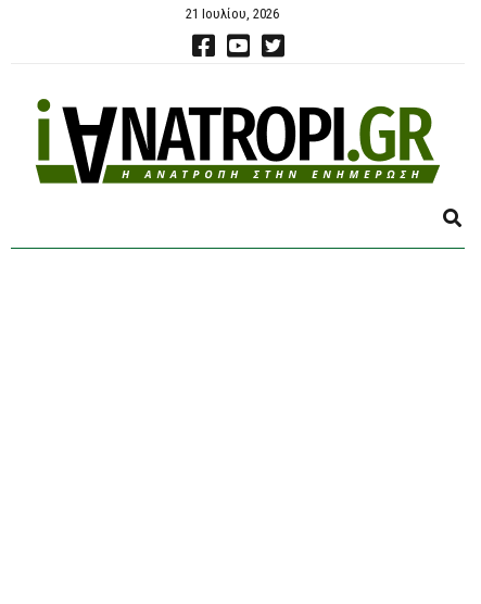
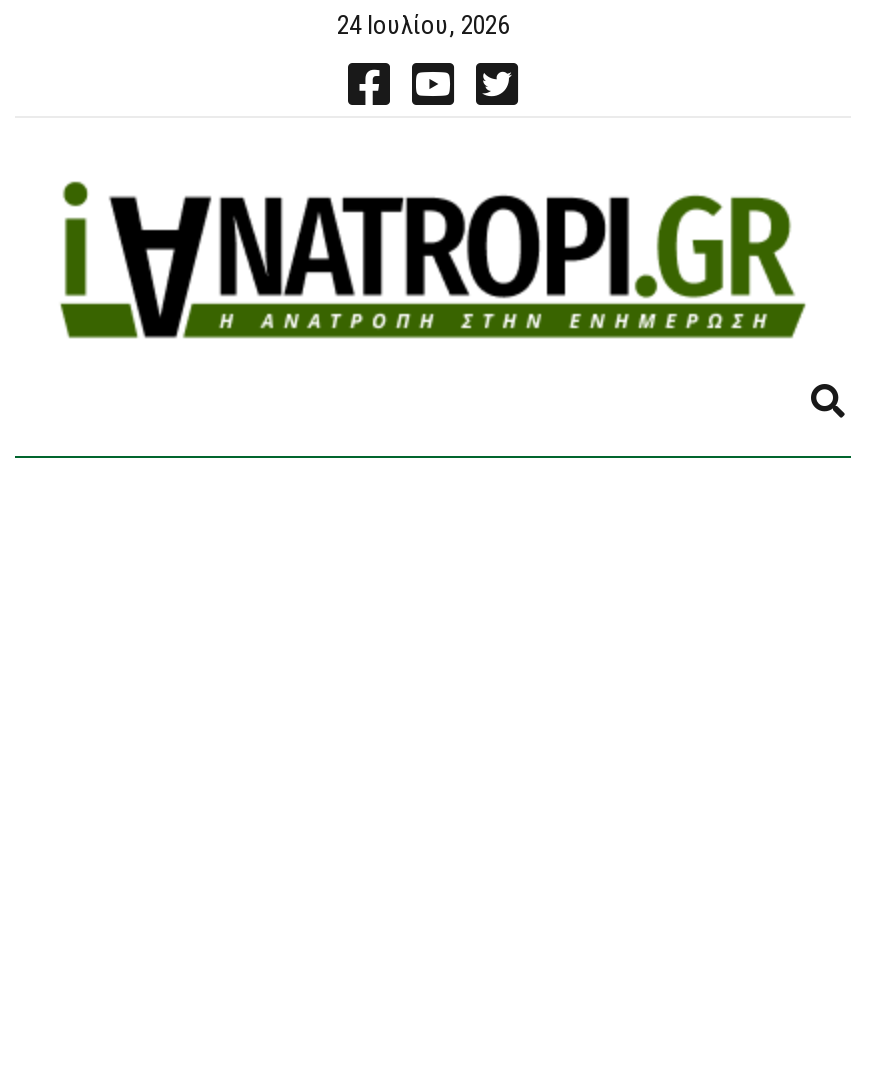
[186,5,279,22] 21 Ιουλίου, 2026 -> [337,10,509,40] 24 Ιουλίου, 2026

